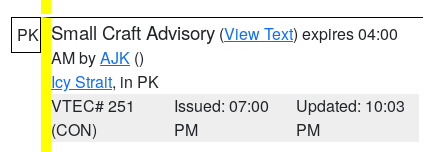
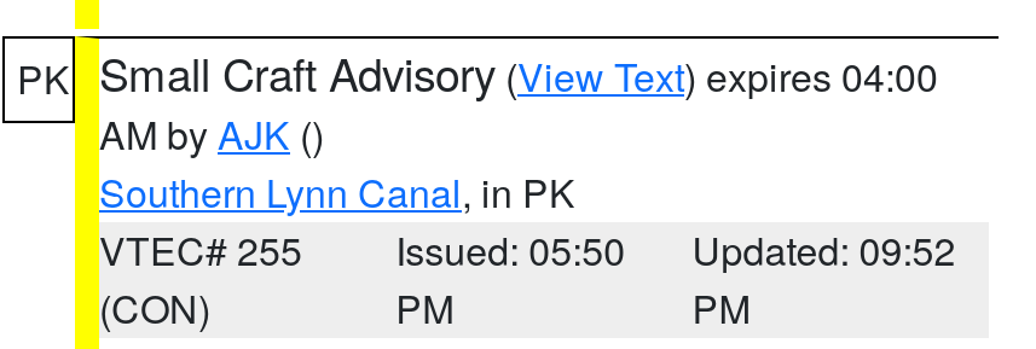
[51,70,159,117] Icy Strait, in PK | VTEC# 251 -> [99,164,575,278] Southern Lynn Canal, in PK | VTEC# 255
[174,94,269,117] Issued: 07:00 -> [396,222,625,278] Issued: 05:50
[296,94,405,117] Updated: 10:03 -> [692,222,955,278] Updated: 09:52

